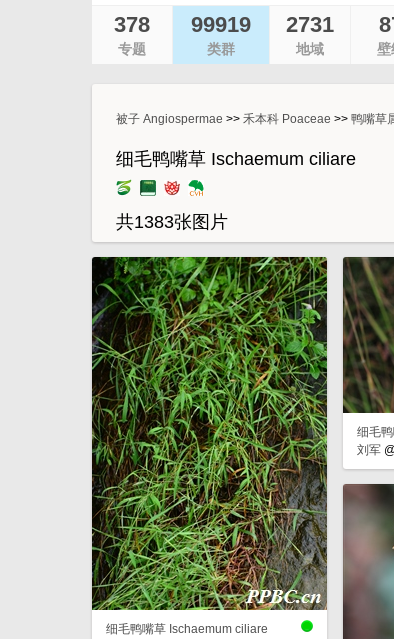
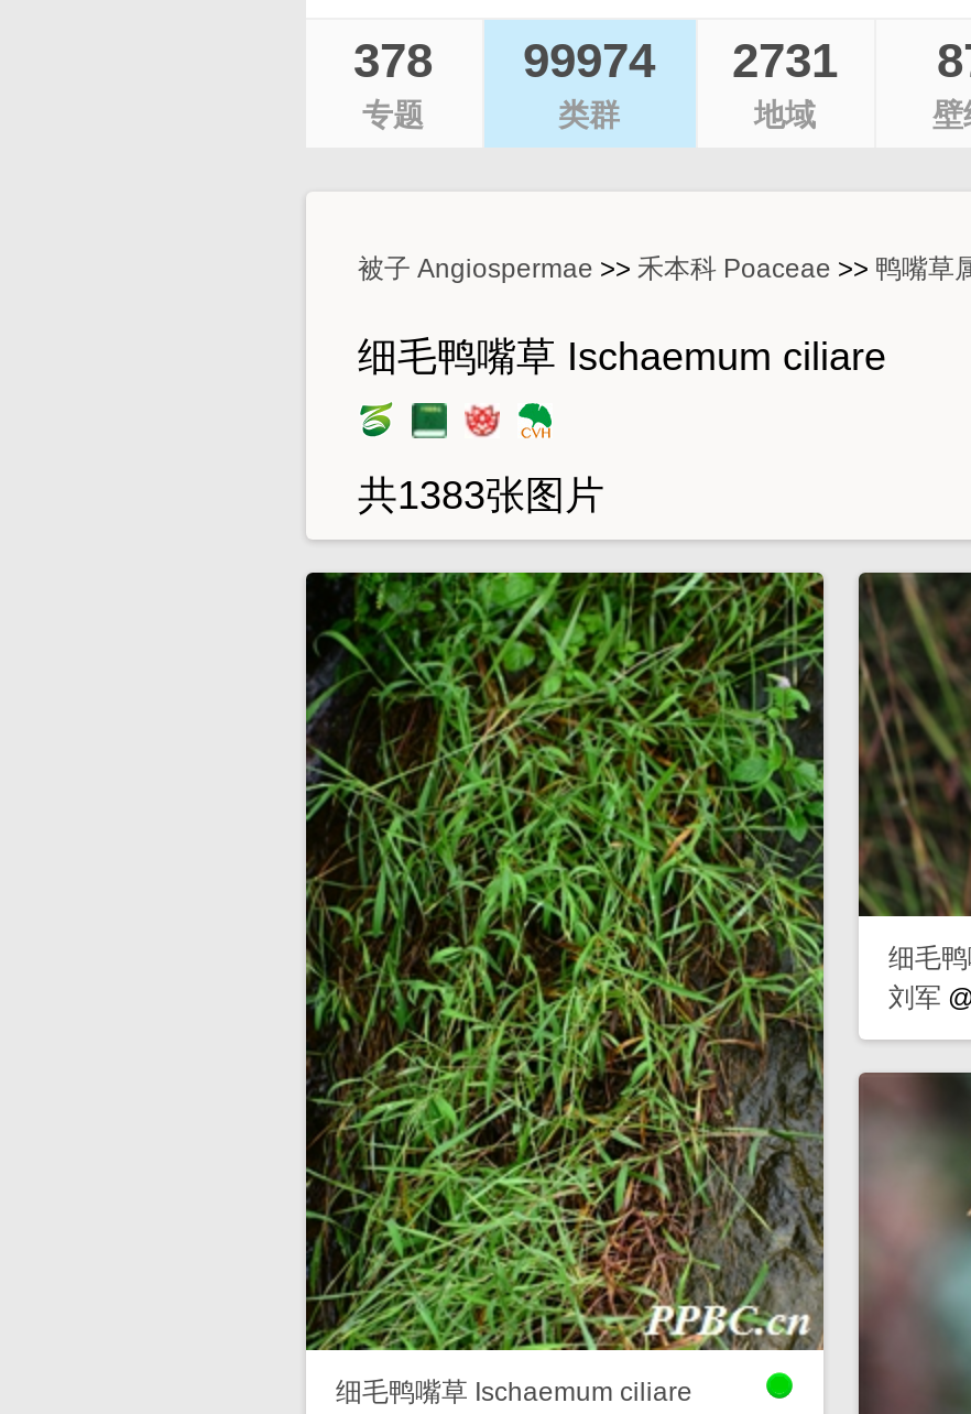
[190,12,250,37] 99919 -> [523,33,655,88] 99974

